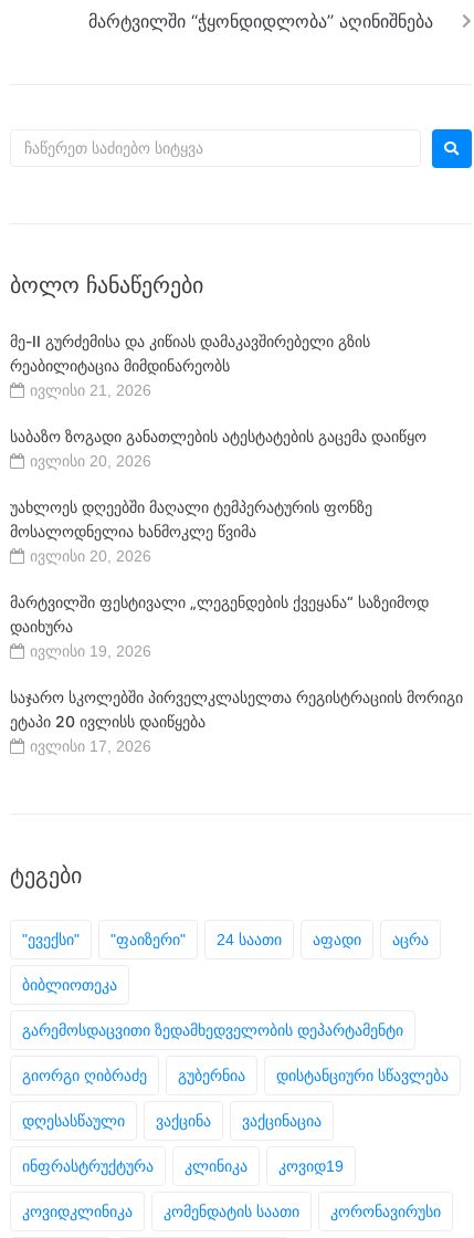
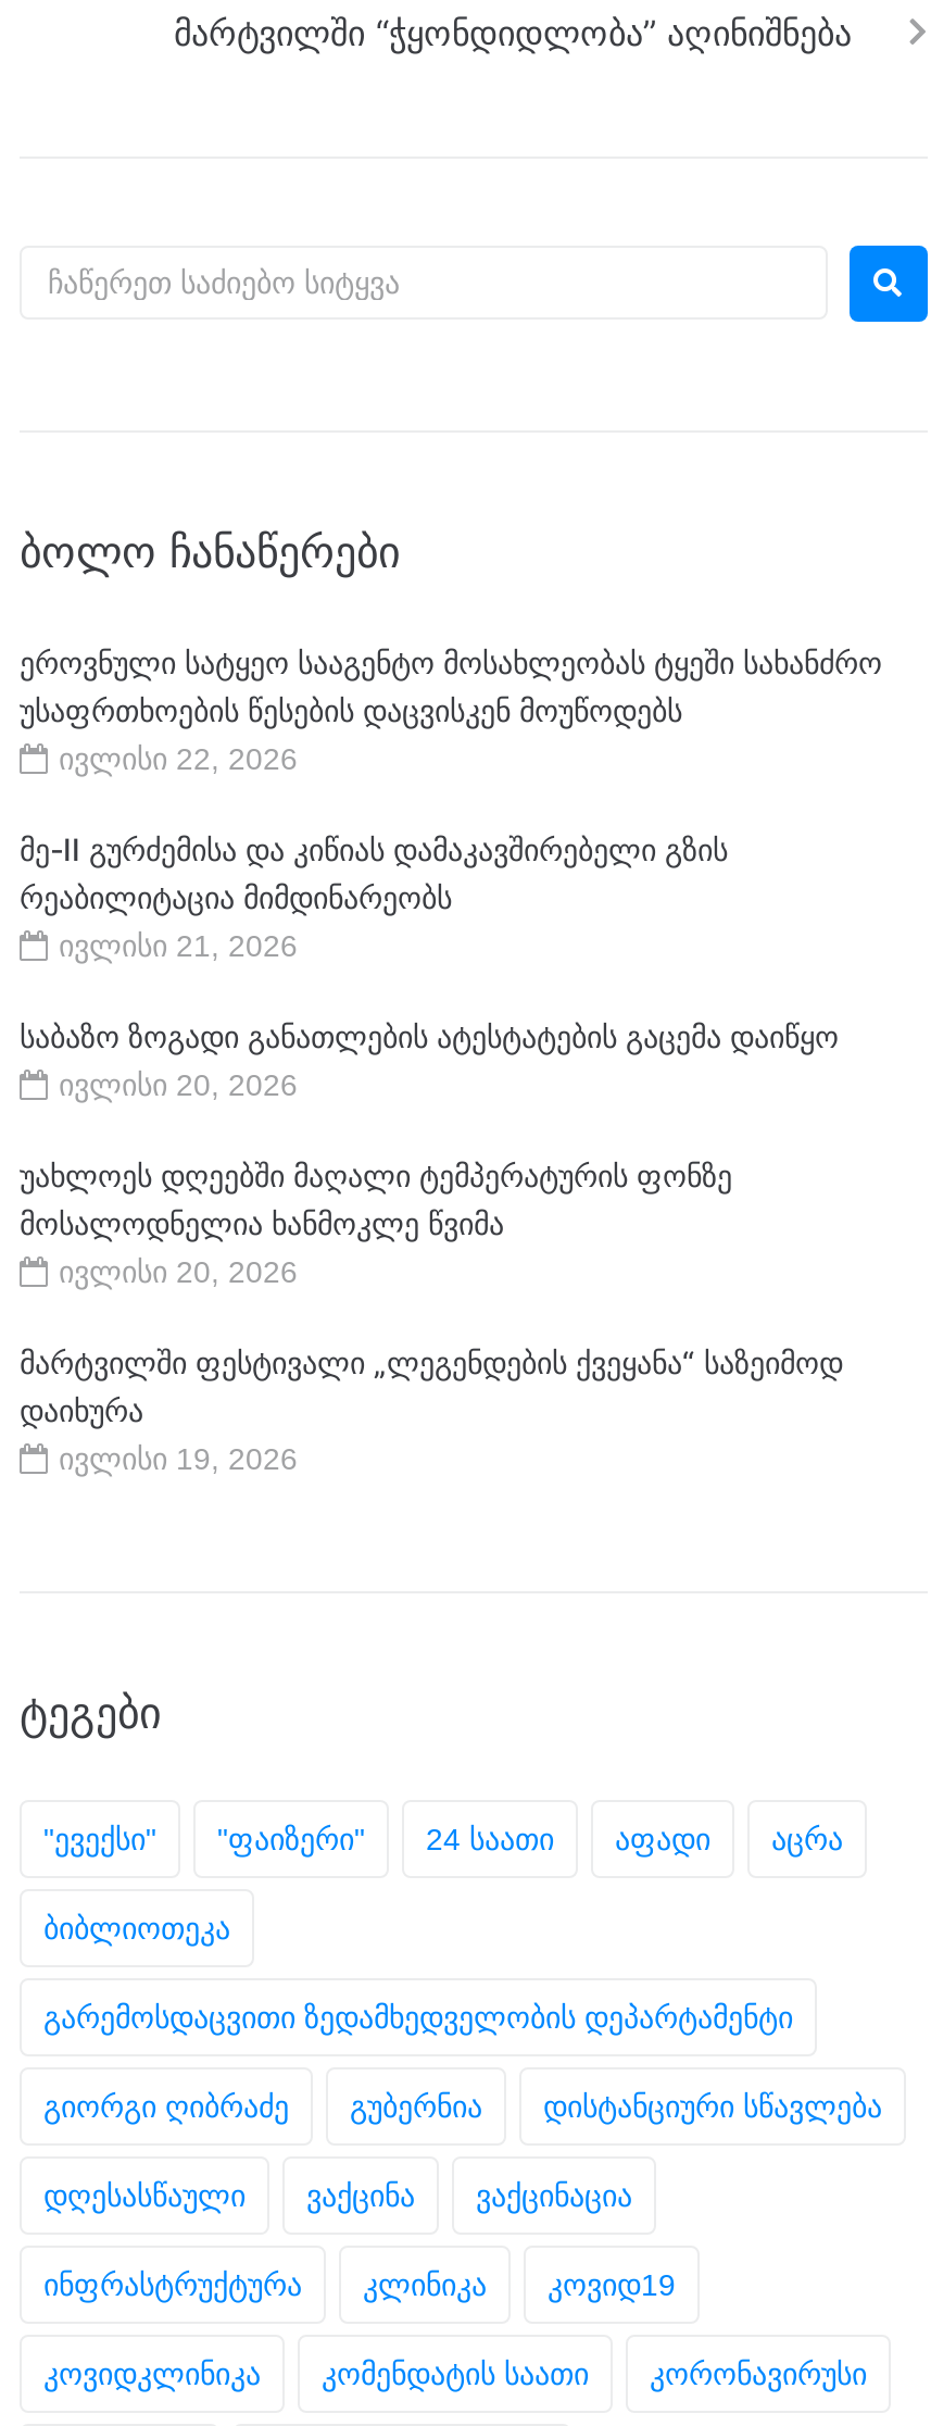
none -> [20,643,882,776] ეროვნული სატყეო სააგენტო მოსახლეობას ტყეში სახანძრო | უსაფრთხოების წესების დაცვისკენ მოუწოდებს | ივლისი 22, 2026
moved [10,331,429,660] -> [20,830,843,1476]: მე-II გურძემისა და კიწიას დამაკავშირებელი გზის | რეაბილიტაცია მიმდინარეობს | ივლისი 21, 2026 | ... | დაიხურა | ივლისი 19, 2026
[10,687,463,755] საჯარო სკოლებში პირველკლასელთა რეგისტრაციის მორიგი | ეტაპი 20 ივლისს დაიწყება | ივლისი 17, 2026 -> none

